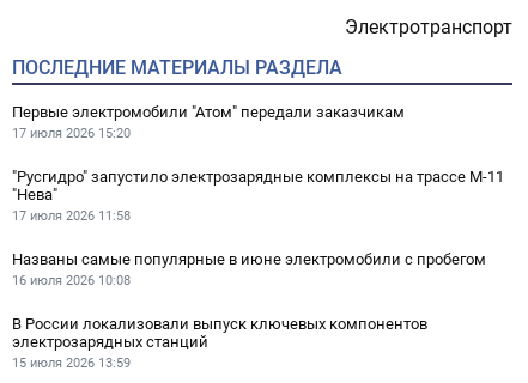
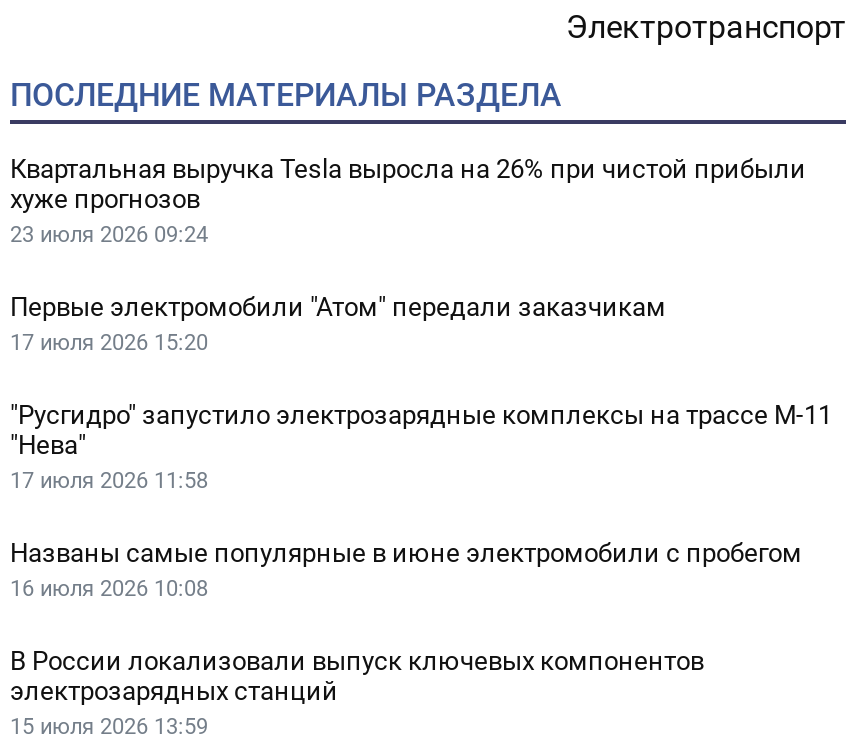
none -> [10,155,806,249] Квартальная выручка Tesla выросла на 26% при чистой прибыли | хуже прогнозов | 23 июля 2026 09:24

